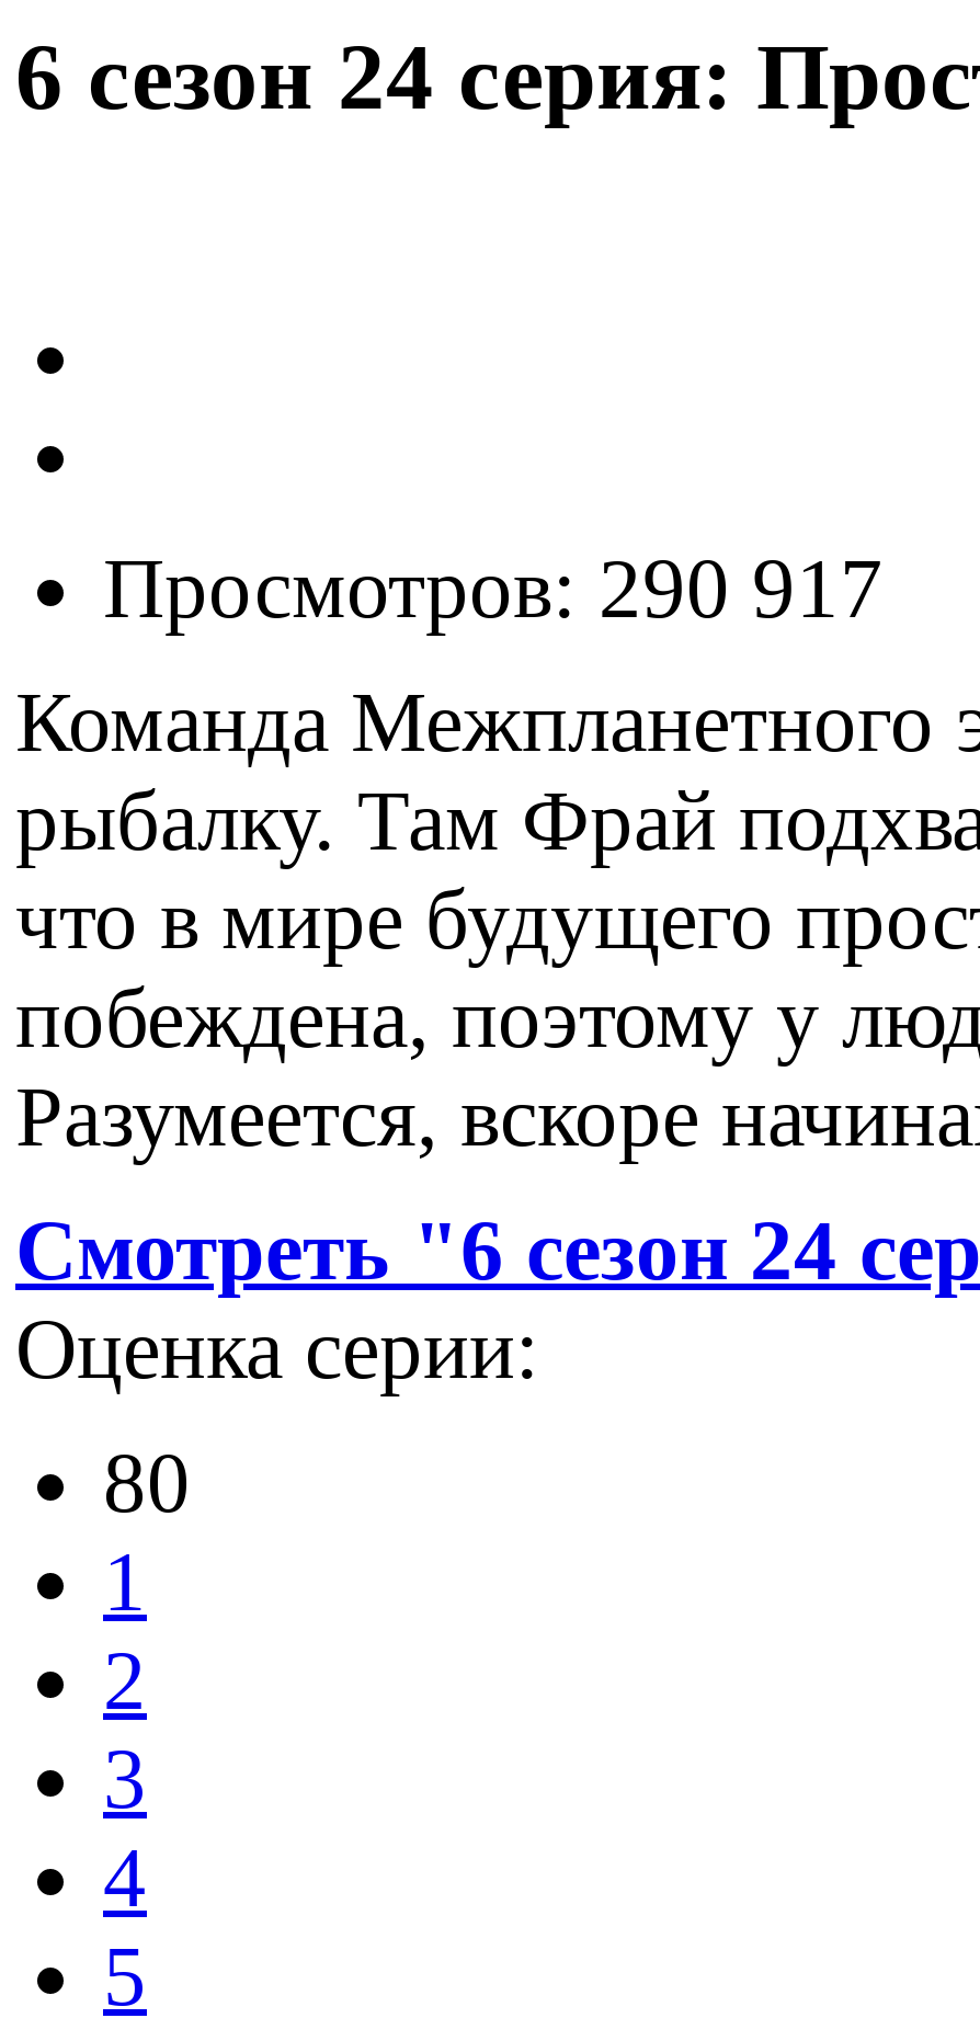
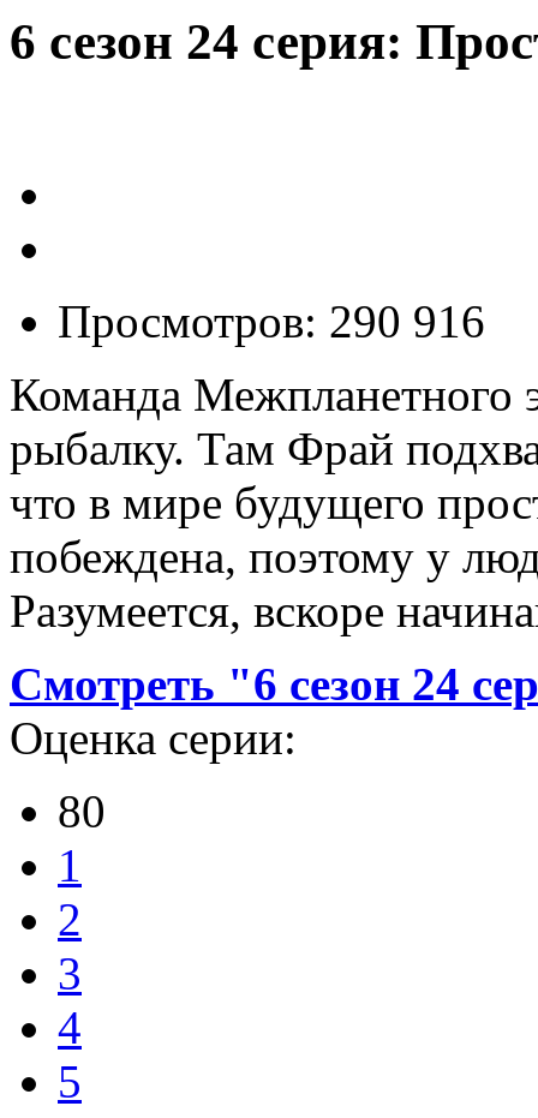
[103,541,884,636] Просмотров: 290 917 -> [58,296,485,348] Просмотров: 290 916

